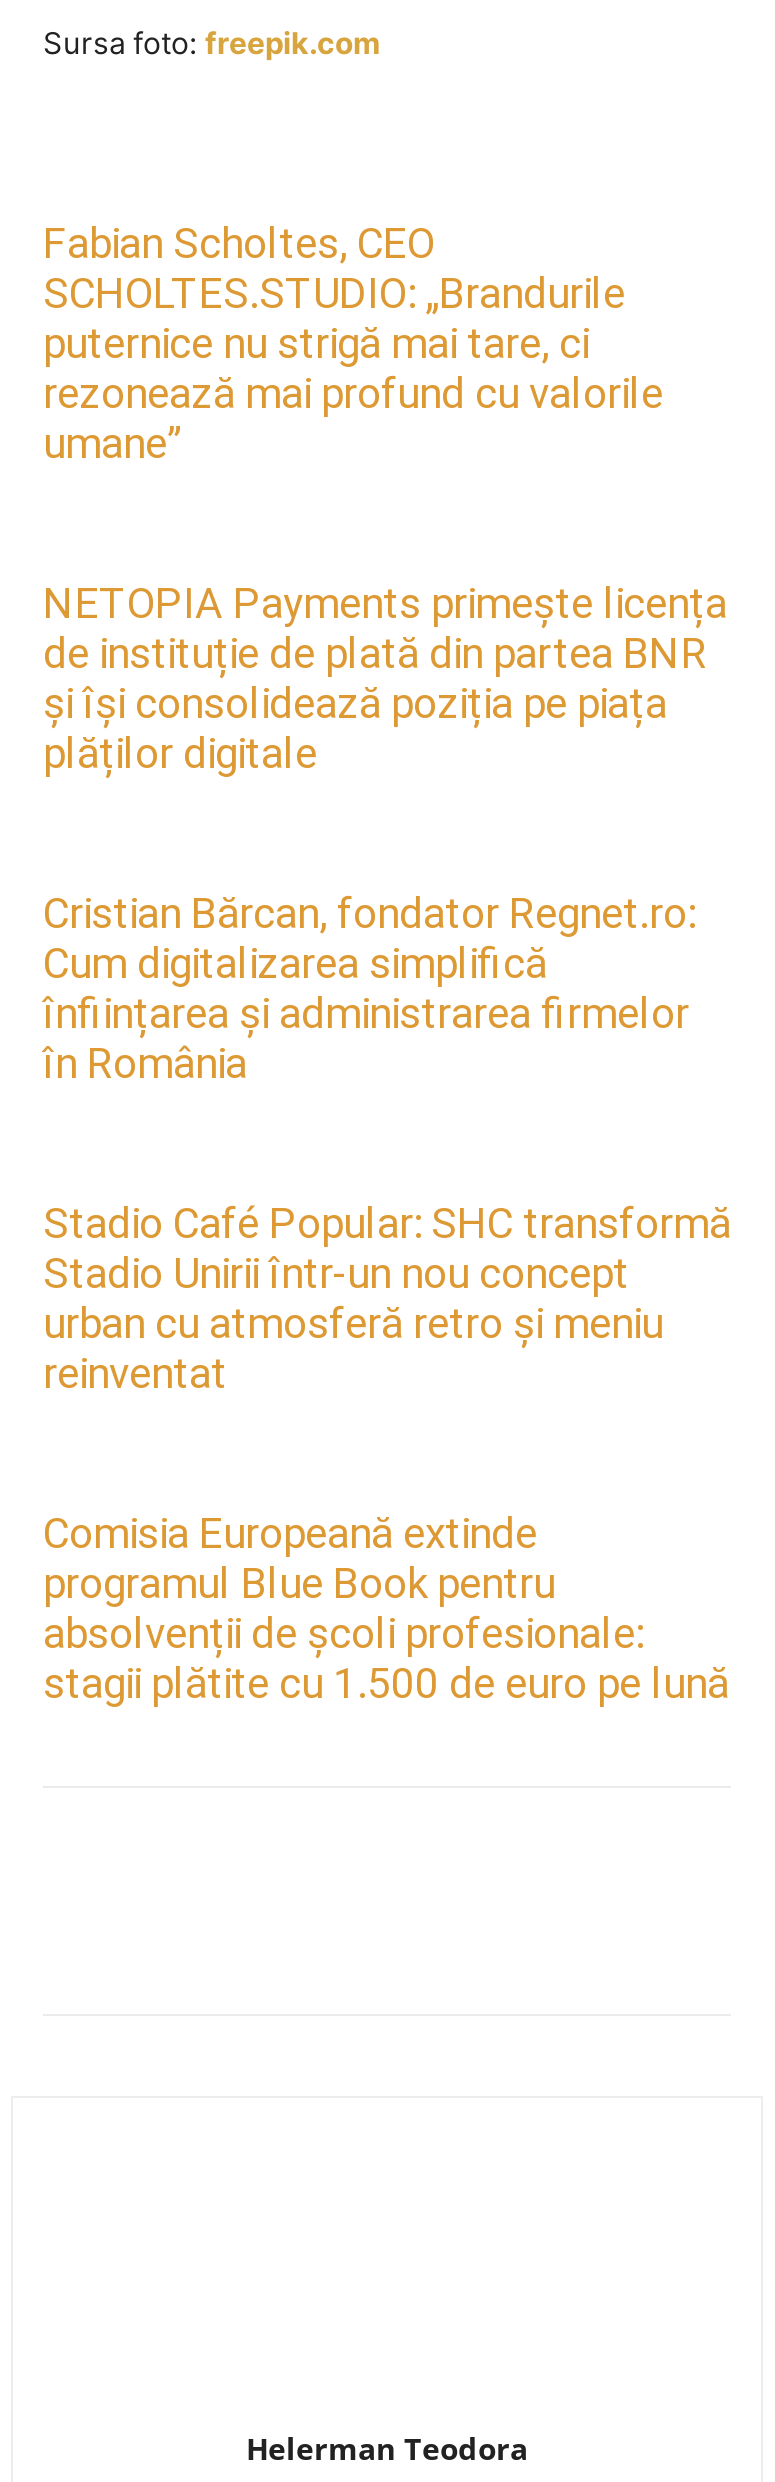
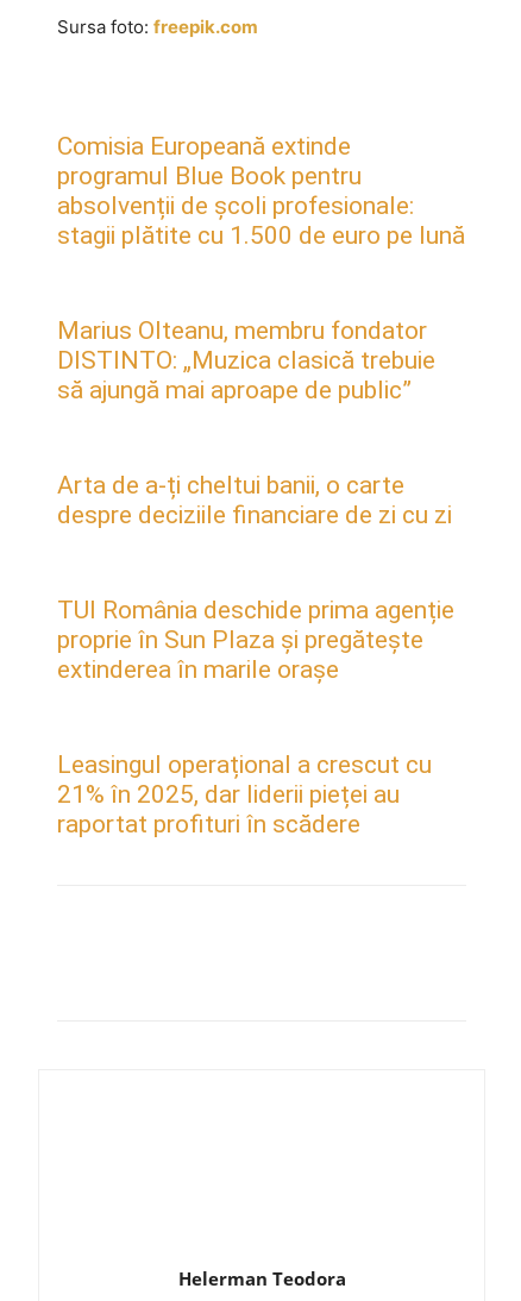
[43,220,731,1398] Fabian Scholtes, CEO | SCHOLTES.STUDIO: „Brandurile | puternice nu strigă mai tare, ci | rezonează mai profund cu valorile | umane” | NETOPIA Payments primește licența | de instituție de plată din partea BNR | și își consolidează poziția pe piața | plăților digitale | Cristian Bărcan, fondator Regnet.ro: | Cum digitalizarea simplifică | înființarea și administrarea firmelor | în România | Stadio Café Popular: SHC transformă | Stadio Unirii într-un nou concept | urban cu atmosferă retro și meniu | reinventat -> none
moved [43,1510,729,1708] -> [57,132,465,250]: Comisia Europeană extinde | programul Blue Book pentru | absolvenții de școli profesionale: | stagii plătite cu 1.500 de euro pe lună
none -> [57,316,454,838] Marius Olteanu, membru fondator | DISTINTO: „Muzica clasică trebuie | să ajungă mai aproape de public” | Arta de a-ți cheltui banii, o carte | despre deciziile financiare de zi cu zi | TUI România deschide prima agenție | proprie în Sun Plaza și pregătește | extinderea în marile orașe | Leasingul operațional a crescut cu | 21% în 2025, dar liderii pieței au | raportat profituri în scădere

